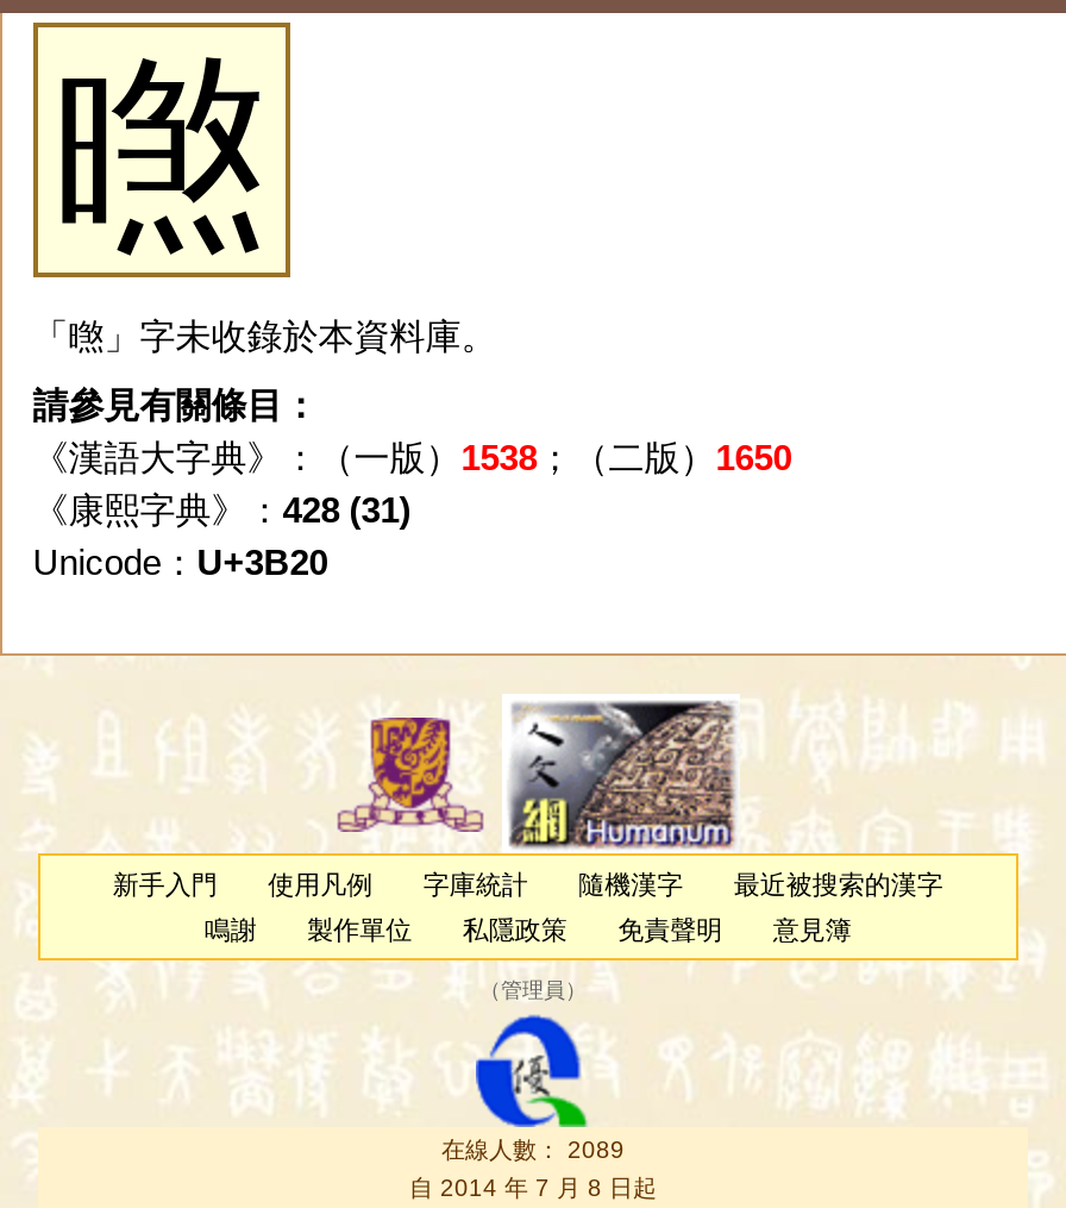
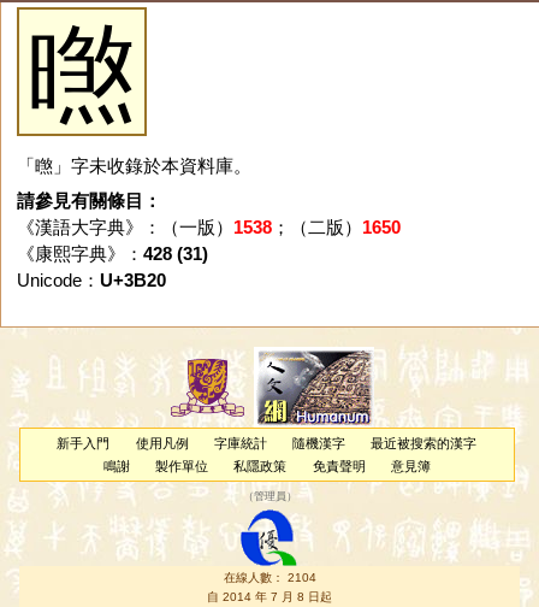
[441,1136,625,1162] 在線人數： 2089 -> [223,570,316,584] 在線人數： 2104

